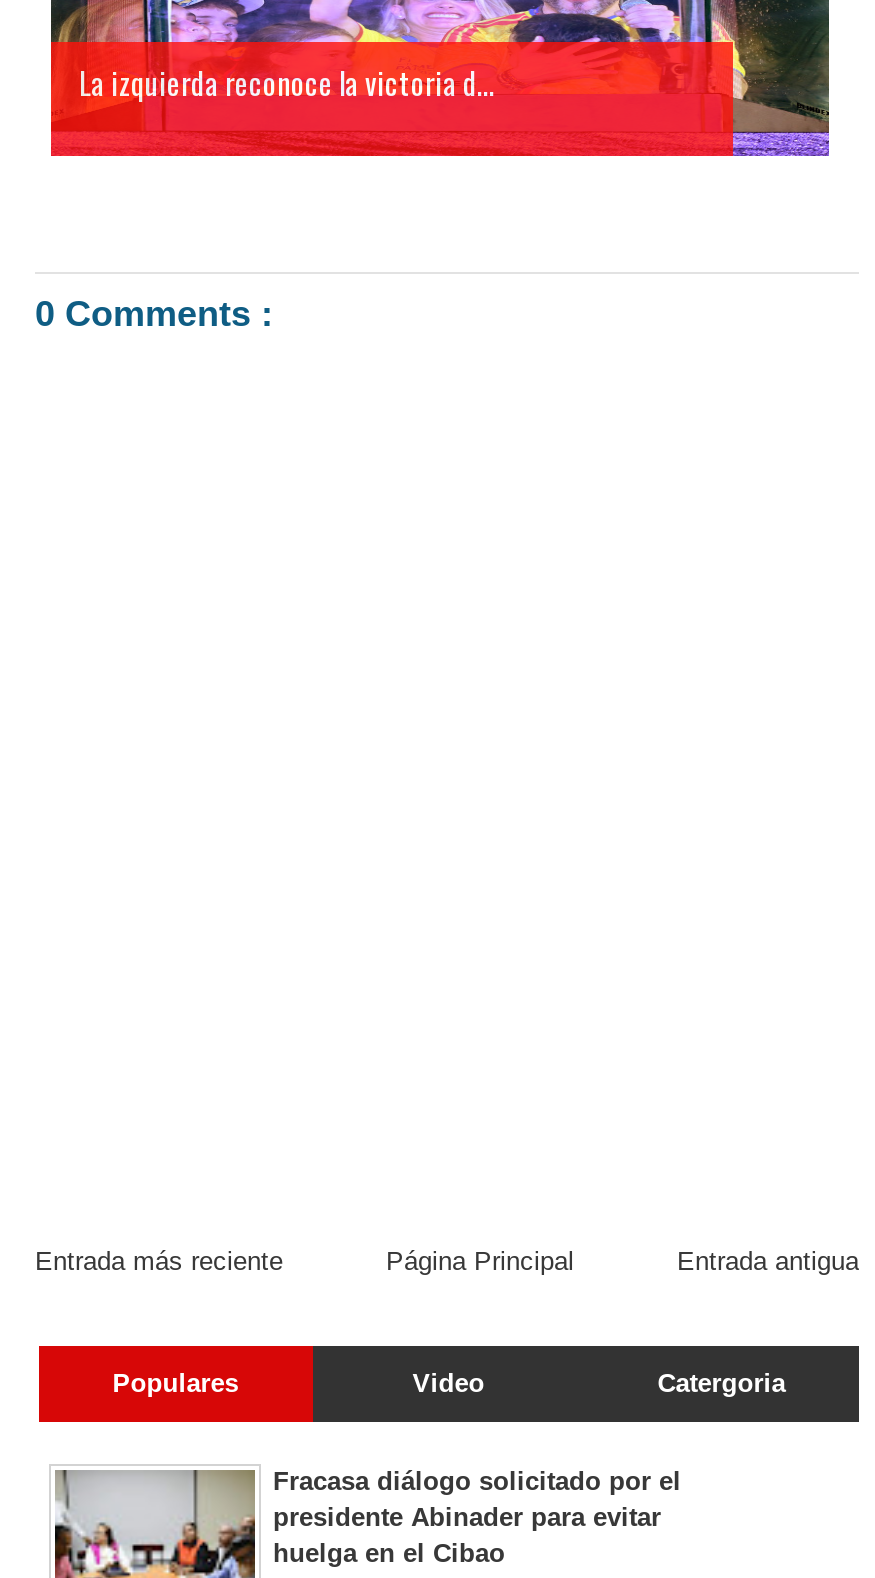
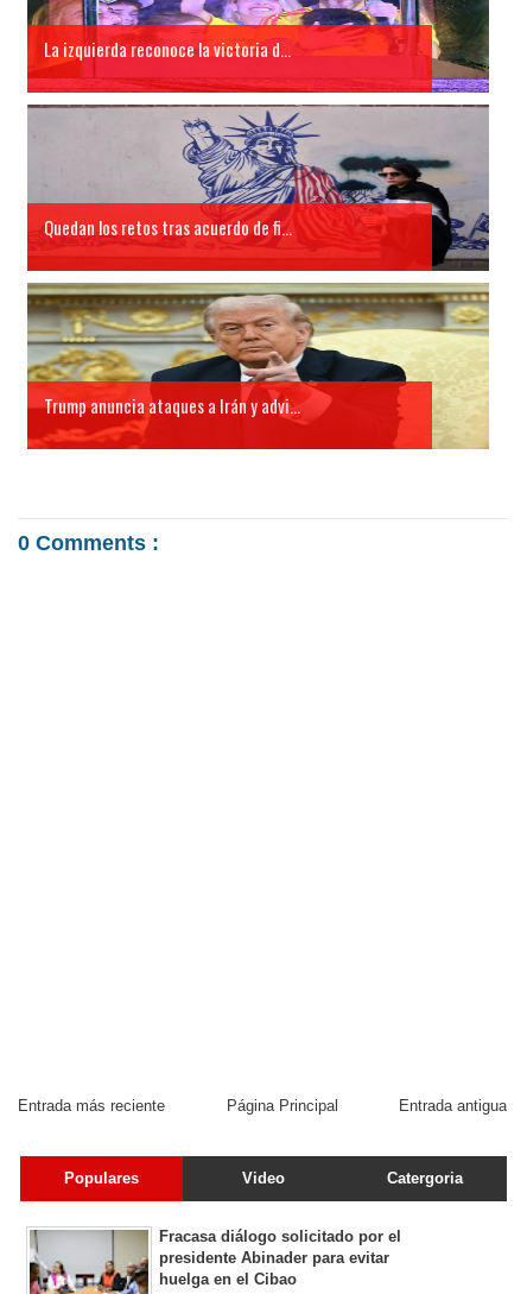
none -> [26,103,489,272] [image] | Quedan los retos tras acuerdo de fi...
none -> [26,282,490,450] [image] | Trump anuncia ataques a Irán y advi...

